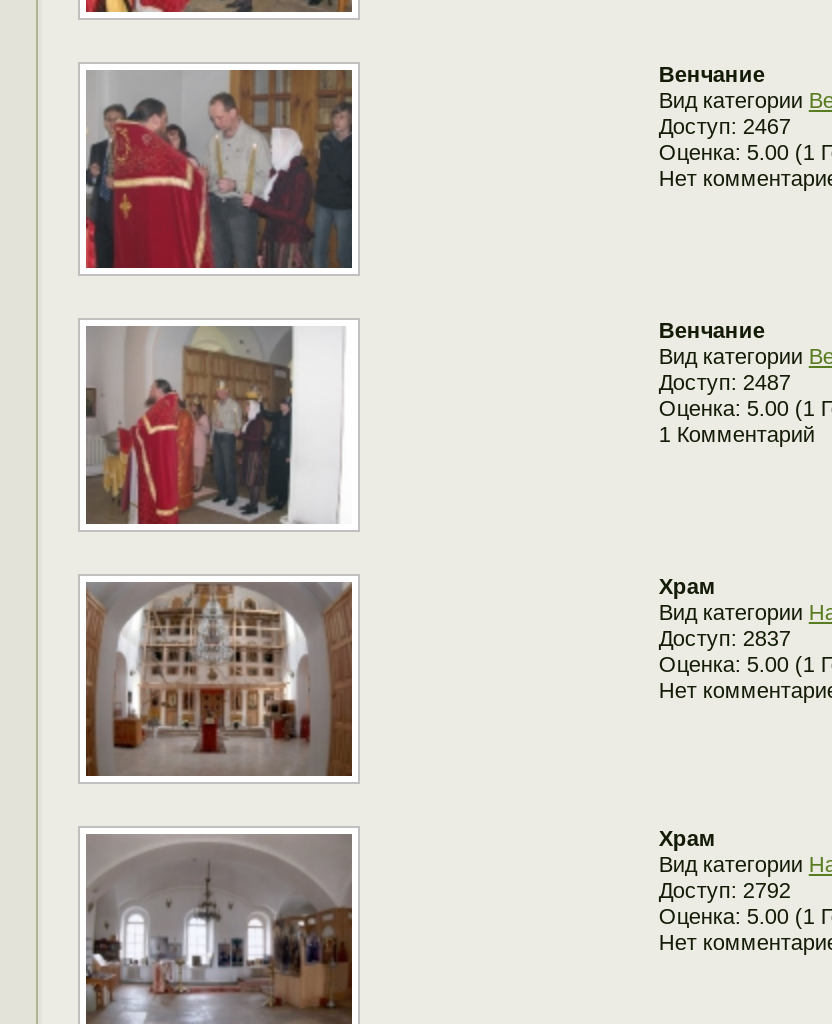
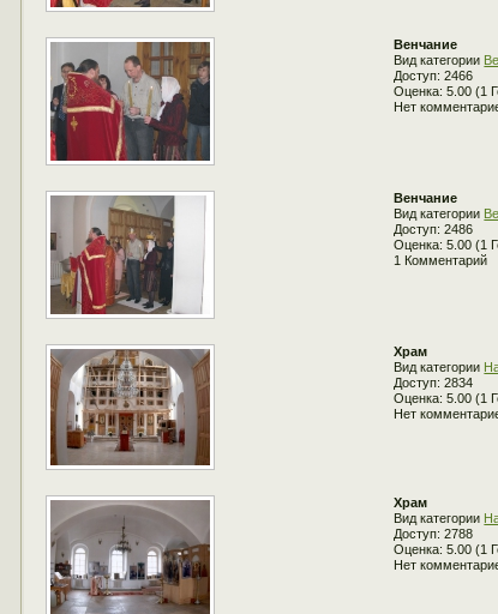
[659,115,791,139] Доступ: 2467 -> [394,69,473,83] Доступ: 2466
[659,371,791,395] Доступ: 2487 -> [394,222,473,237] Доступ: 2486
[659,626,791,650] Доступ: 2837 -> [394,376,473,390] Доступ: 2834
[659,878,791,902] Доступ: 2792 -> [394,526,473,541] Доступ: 2788

